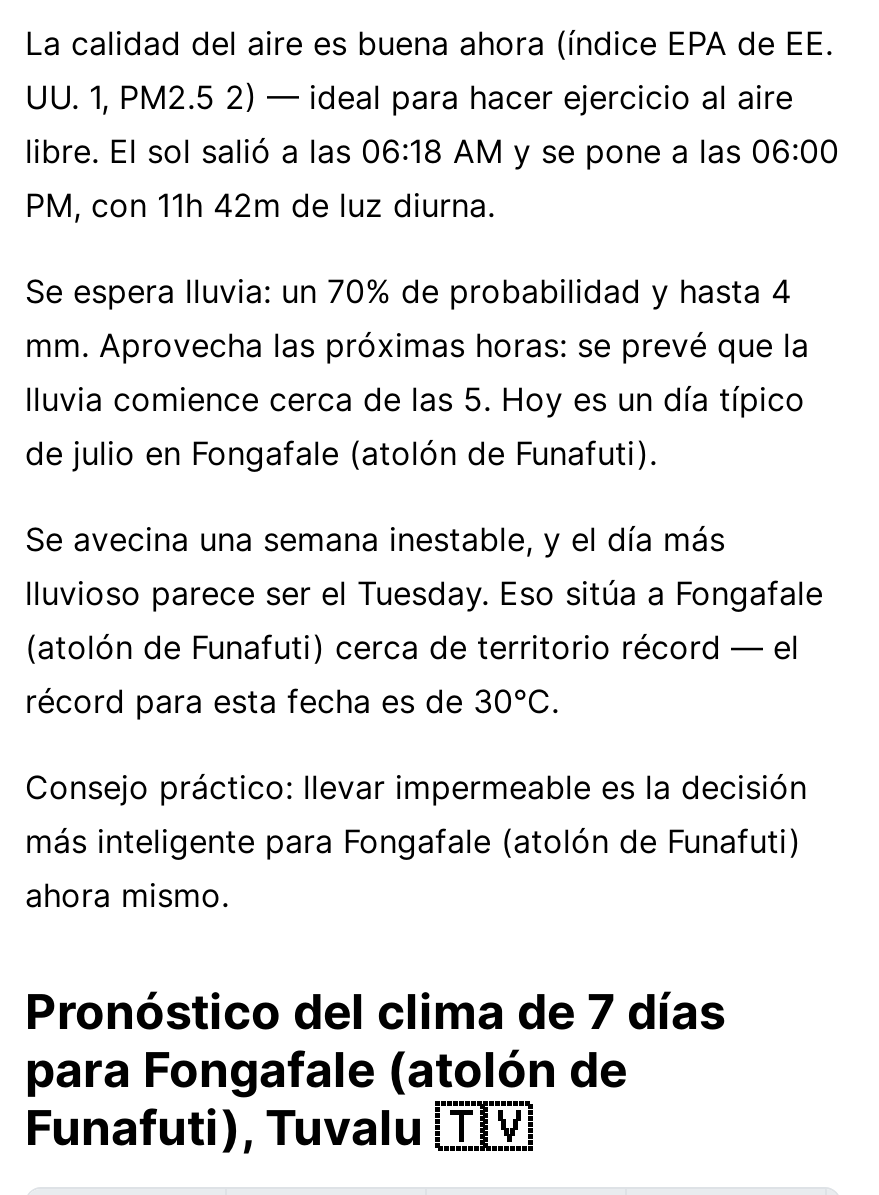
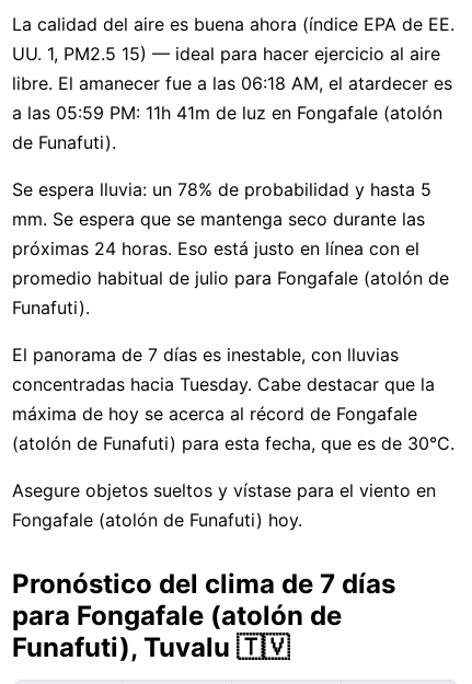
[25,77,839,225] UU. 1, PM2.5 2) — ideal para hacer ejercicio al aire | libre. El sol salió a las 06:18 AM y se pone a las 06:00 | PM, con 11h 42m de luz diurna. -> [12,43,452,153] UU. 1, PM2.5 15) — ideal para hacer ejercicio al aire | libre. El amanecer fue a las 06:18 AM, el atardecer es | a las 05:59 PM: 11h 41m de luz en Fongafale (atolón | de Funafuti).
[25,271,809,473] Se espera lluvia: un 70% de probabilidad y hasta 4 | mm. Aprovecha las próximas horas: se prevé que la | lluvia comience cerca de las 5. Hoy es un día típico | de julio en Fongafale (atolón de Funafuti). -> [12,178,449,318] Se espera lluvia: un 78% de probabilidad y hasta 5 | mm. Se espera que se mantenga seco durante las | próximas 24 horas. Eso está justo en línea con el | promedio habitual de julio para Fongafale (atolón de | Funafuti).
[25,519,823,721] Se avecina una semana inestable, y el día más | lluvioso parece ser el Tuesday. Eso sitúa a Fongafale | (atolón de Funafuti) cerca de territorio récord — el | récord para esta fecha es de 30°C. -> [12,344,454,454] El panorama de 7 días es inestable, con lluvias | concentradas hacia Tuesday. Cabe destacar que la | máxima de hoy se acerca al récord de Fongafale | (atolón de Funafuti) para esta fecha, que es de 30°C.
[25,767,807,915] Consejo práctico: llevar impermeable es la decisión | más inteligente para Fongafale (atolón de Funafuti) | ahora mismo. -> [12,479,436,531] Asegure objetos sueltos y vístase para el viento en | Fongafale (atolón de Funafuti) hoy.

